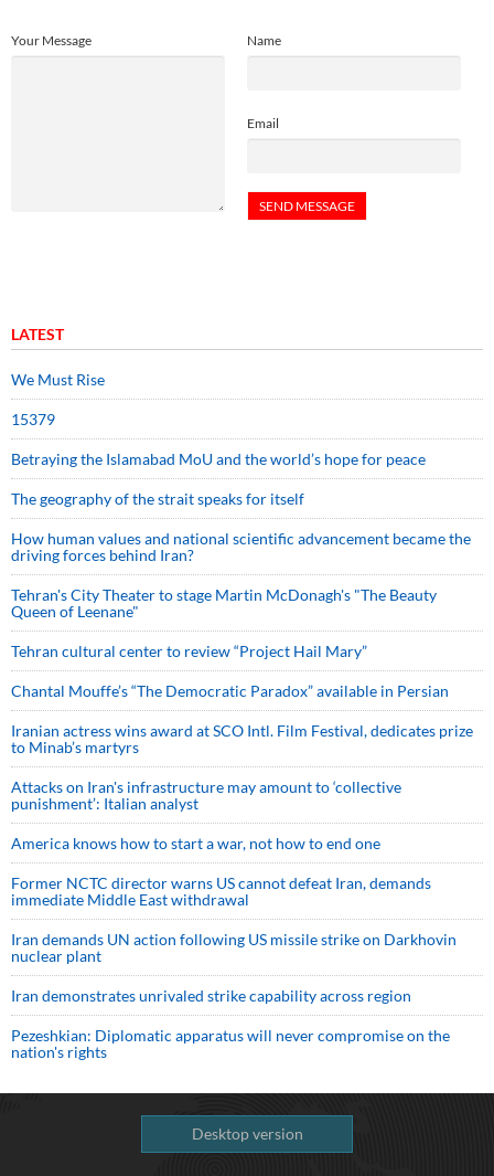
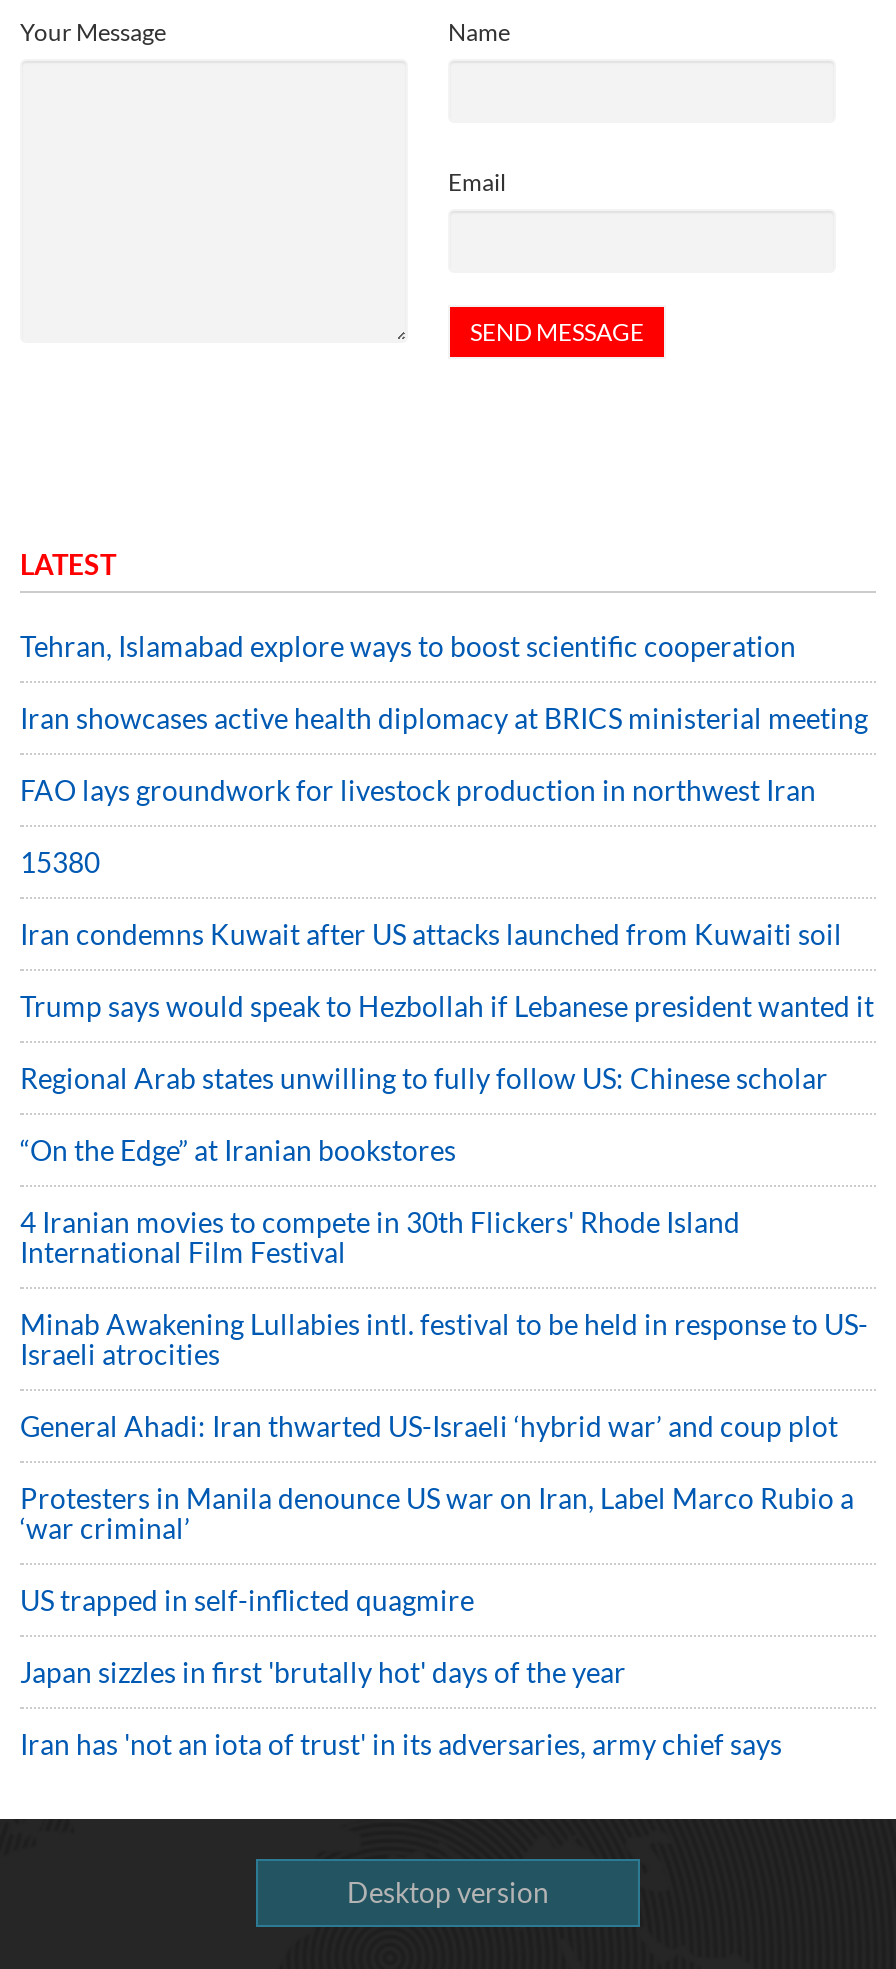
[11,370,105,389] We Must Rise -> [20,629,796,663] Tehran, Islamabad explore ways to boost scientific cooperation
[11,410,55,429] 15379 -> [20,701,868,735] Iran showcases active health diplomacy at BRICS ministerial meeting
[11,450,426,468] Betraying the Islamabad MoU and the world’s hope for peace -> [20,773,816,807] FAO lays groundwork for livestock production in northwest Iran
[11,489,304,508] The geography of the strait speaks for itself -> [20,845,100,879] 15380
[11,529,471,564] How human values and national scientific advancement became the | driving forces behind Iran? -> [20,917,842,951] Iran condemns Kuwait after US attacks launched from Kuwaiti soil
[11,585,437,621] Tehran's City Theater to stage Martin McDonagh's "The Beauty | Queen of Leenane" -> [20,989,874,1023] Trump says would speak to Hezbollah if Lebanese president wanted it
[11,642,367,661] Tehran cultural center to review “Project Hail Mary” -> [20,1061,828,1095] Regional Arab states unwilling to fully follow US: Chinese scholar
[11,682,449,700] Chantal Mouffe’s “The Democratic Paradox” available in Persian -> [20,1133,456,1167] “On the Edge” at Iranian bookstores
[11,721,473,757] Iranian actress wins award at SCO Intl. Film Festival, dedicates prize | to Minab’s martyrs -> [20,1205,740,1269] 4 Iranian movies to compete in 30th Flickers' Rhode Island | International Film Festival
[11,778,401,813] Attacks on Iran's infrastructure may amount to ‘collective | punishment’: Italian analyst -> [20,1307,868,1371] Minab Awakening Lullabies intl. festival to be held in response to US- | Israeli atrocities
[11,834,380,853] America knows how to start a war, not how to end one -> [20,1409,838,1443] General Ahadi: Iran thwarted US-Israeli ‘hybrid war’ and coup plot
[11,874,431,909] Former NCTC director warns US cannot defeat Iran, demands | immediate Middle East withdrawal -> [20,1481,854,1545] Protesters in Manila denounce US war on Iran, Label Marco Rubio a | ‘war criminal’
[11,930,457,965] Iran demands UN action following US missile strike on Darkhovin | nuclear plant -> [20,1583,480,1617] US trapped in self-inflicted quagmire
[11,986,411,1005] Iran demonstrates unrivaled strike capability across region -> [20,1655,626,1689] Japan sizzles in first 'brutally hot' days of the year
[11,1026,450,1061] Pezeshkian: Diplomatic apparatus will never compromise on the | nation's rights -> [20,1727,788,1761] Iran has 'not an iota of trust' in its adversaries, army chief says

